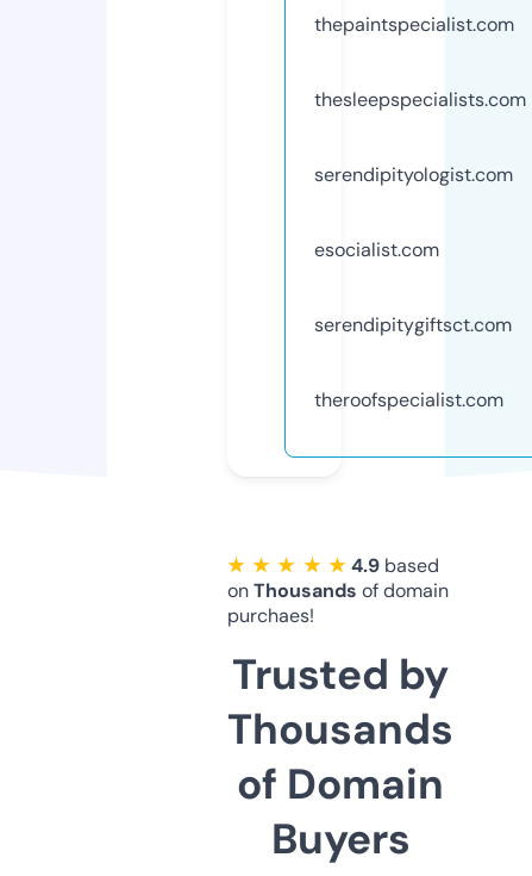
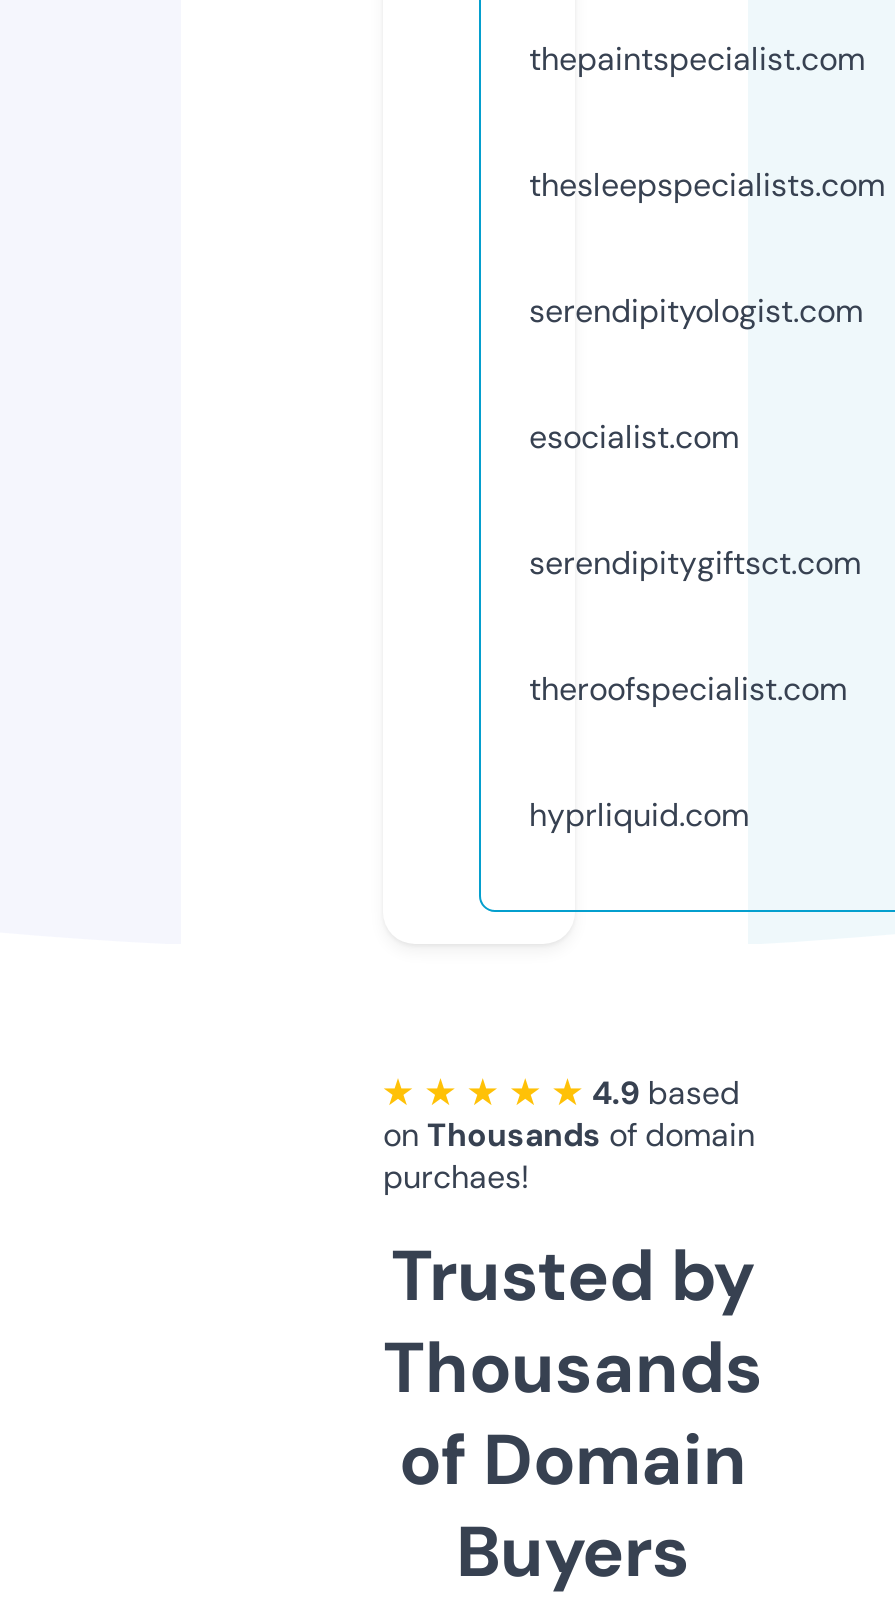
none -> [529,794,749,836] hyprliquid.com

